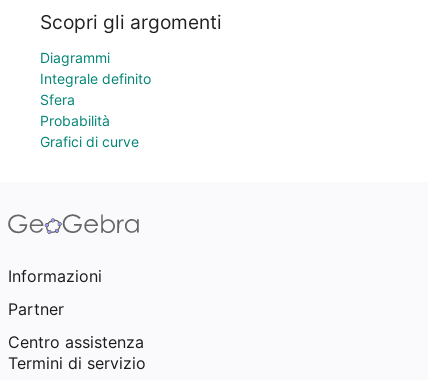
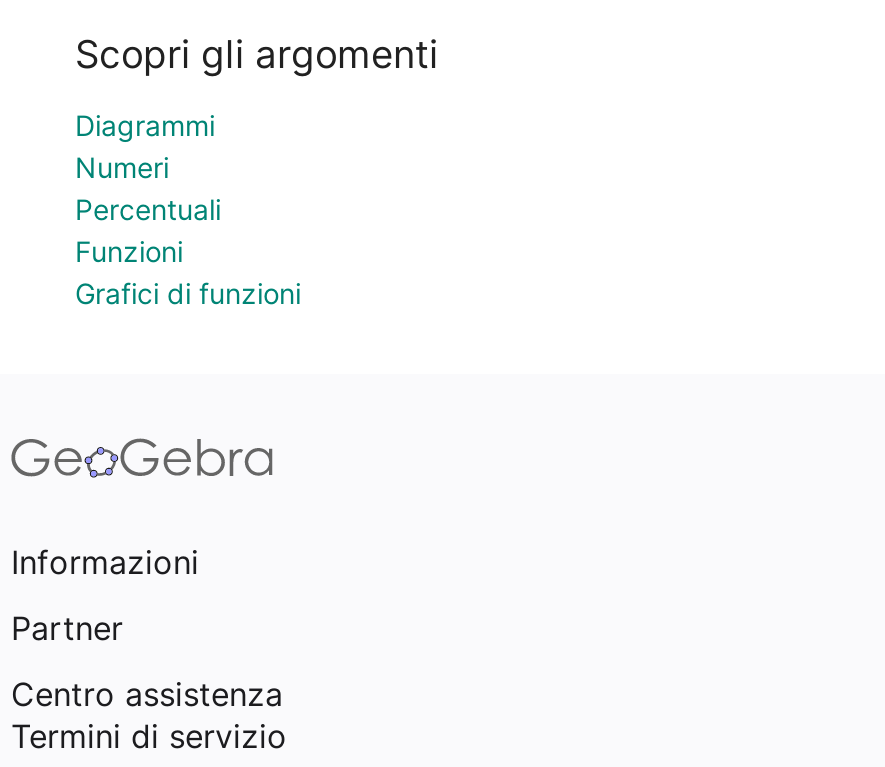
[40,70,151,150] Integrale definito | Sfera | Probabilità | Grafici di curve -> [75,150,301,310] Numeri | Percentuali | Funzioni | Grafici di funzioni

